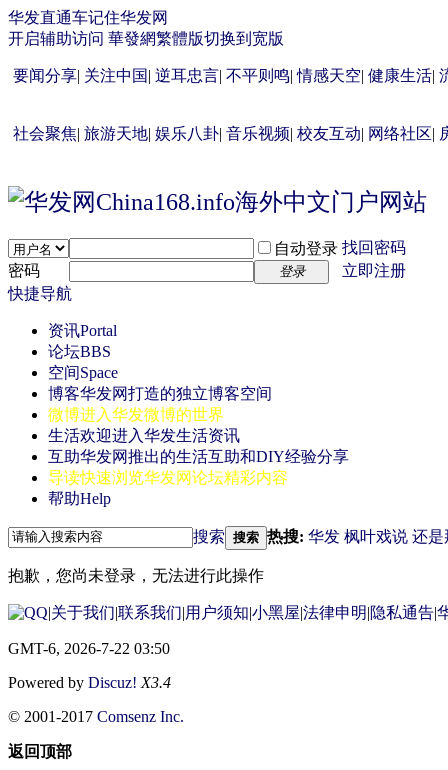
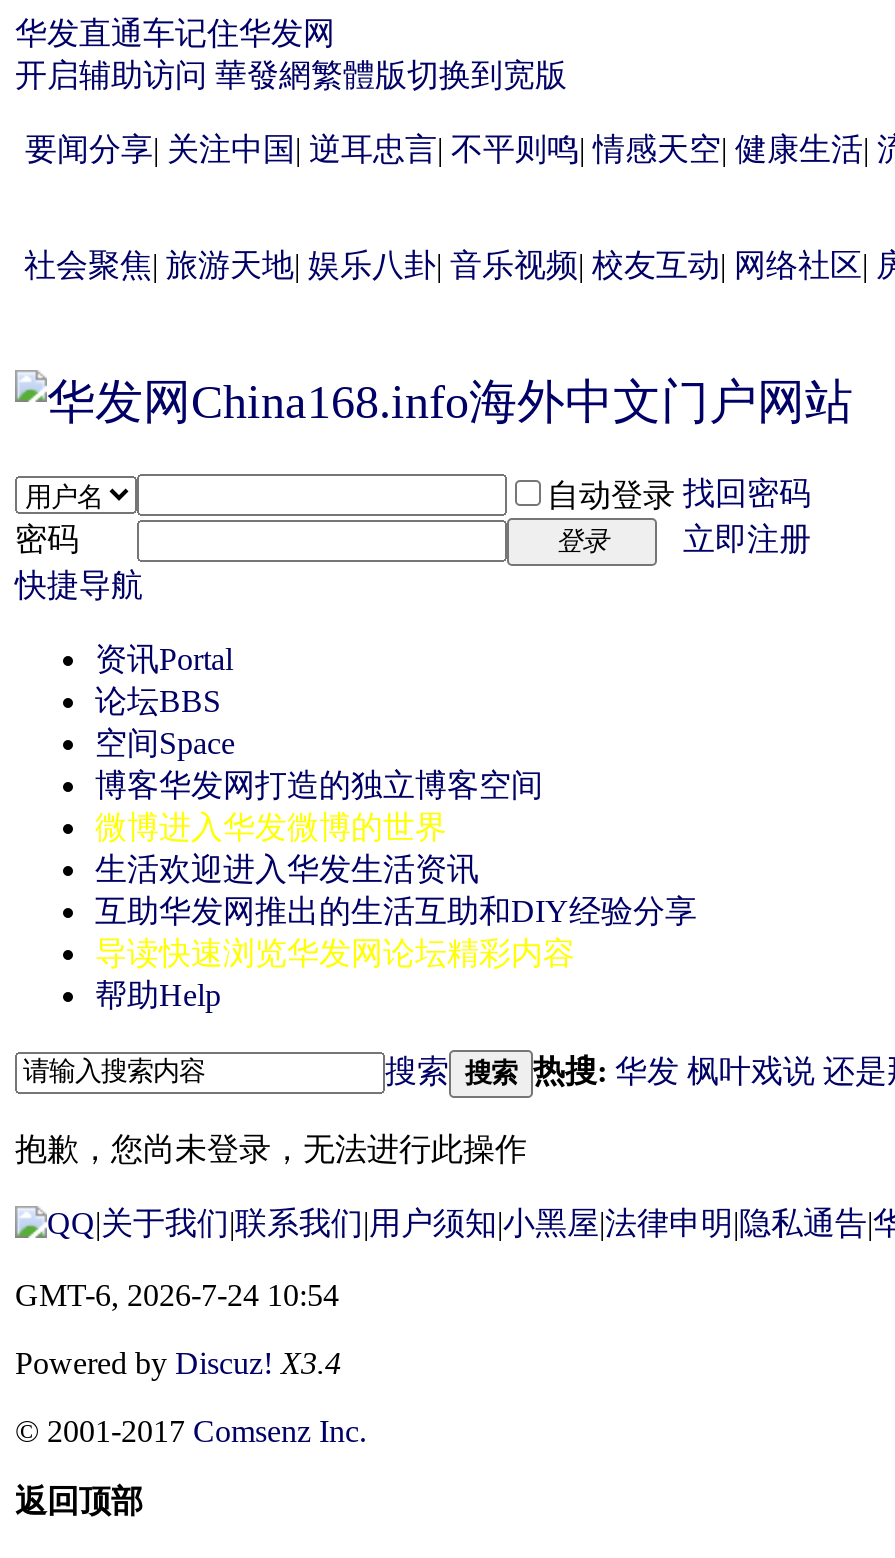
[8,640,170,657] GMT-6, 2026-7-22 03:50 -> [15,1278,339,1312] GMT-6, 2026-7-24 10:54

